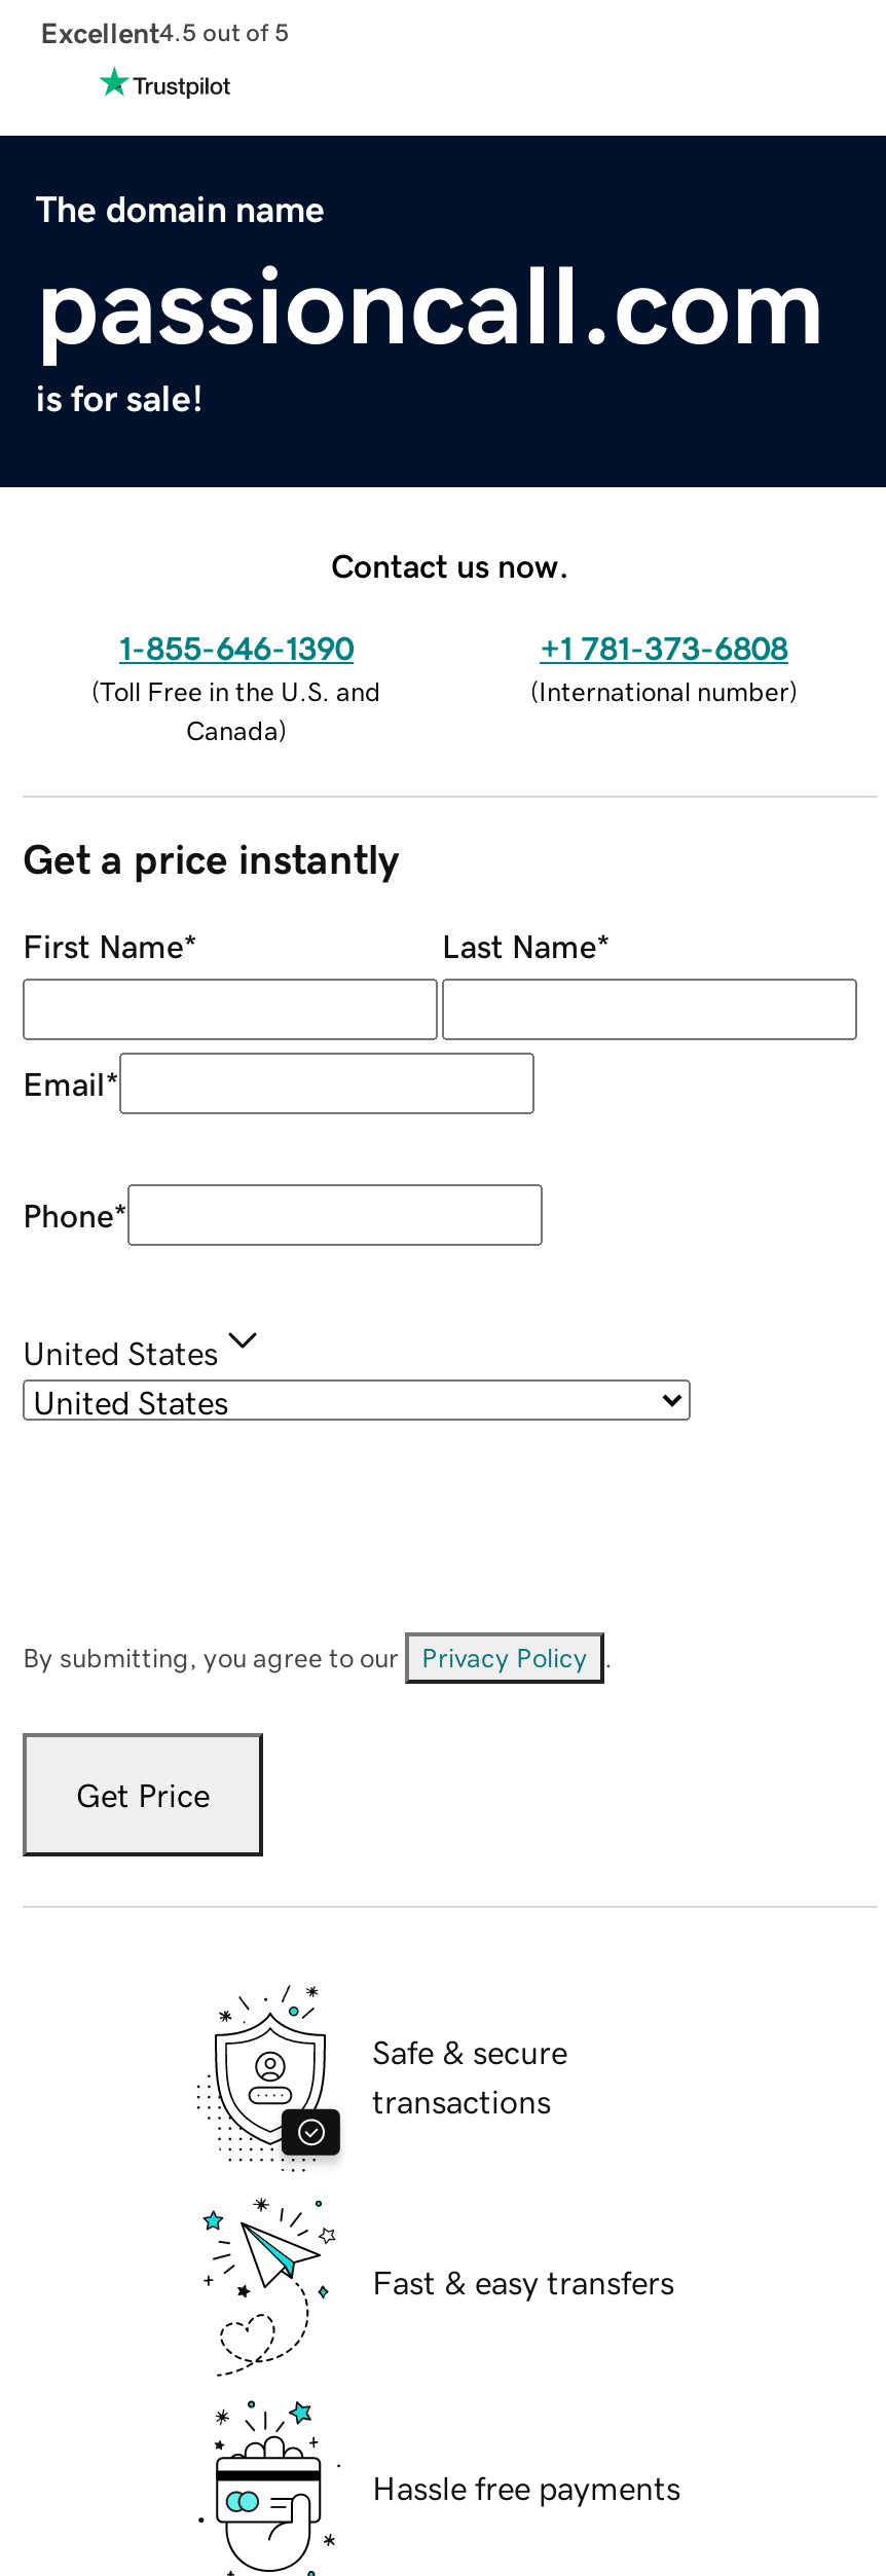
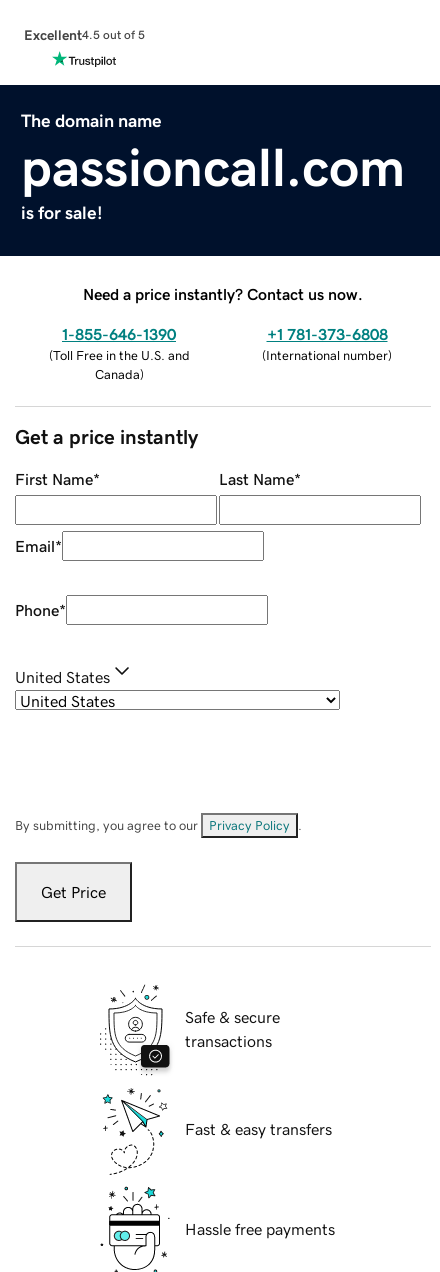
[331,548,569,581] Contact us now. -> [83,286,363,302] Need a price instantly? Contact us now.

